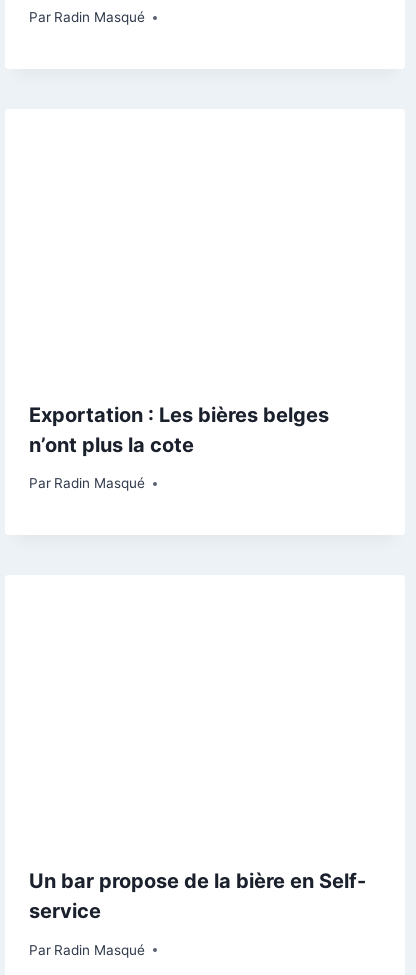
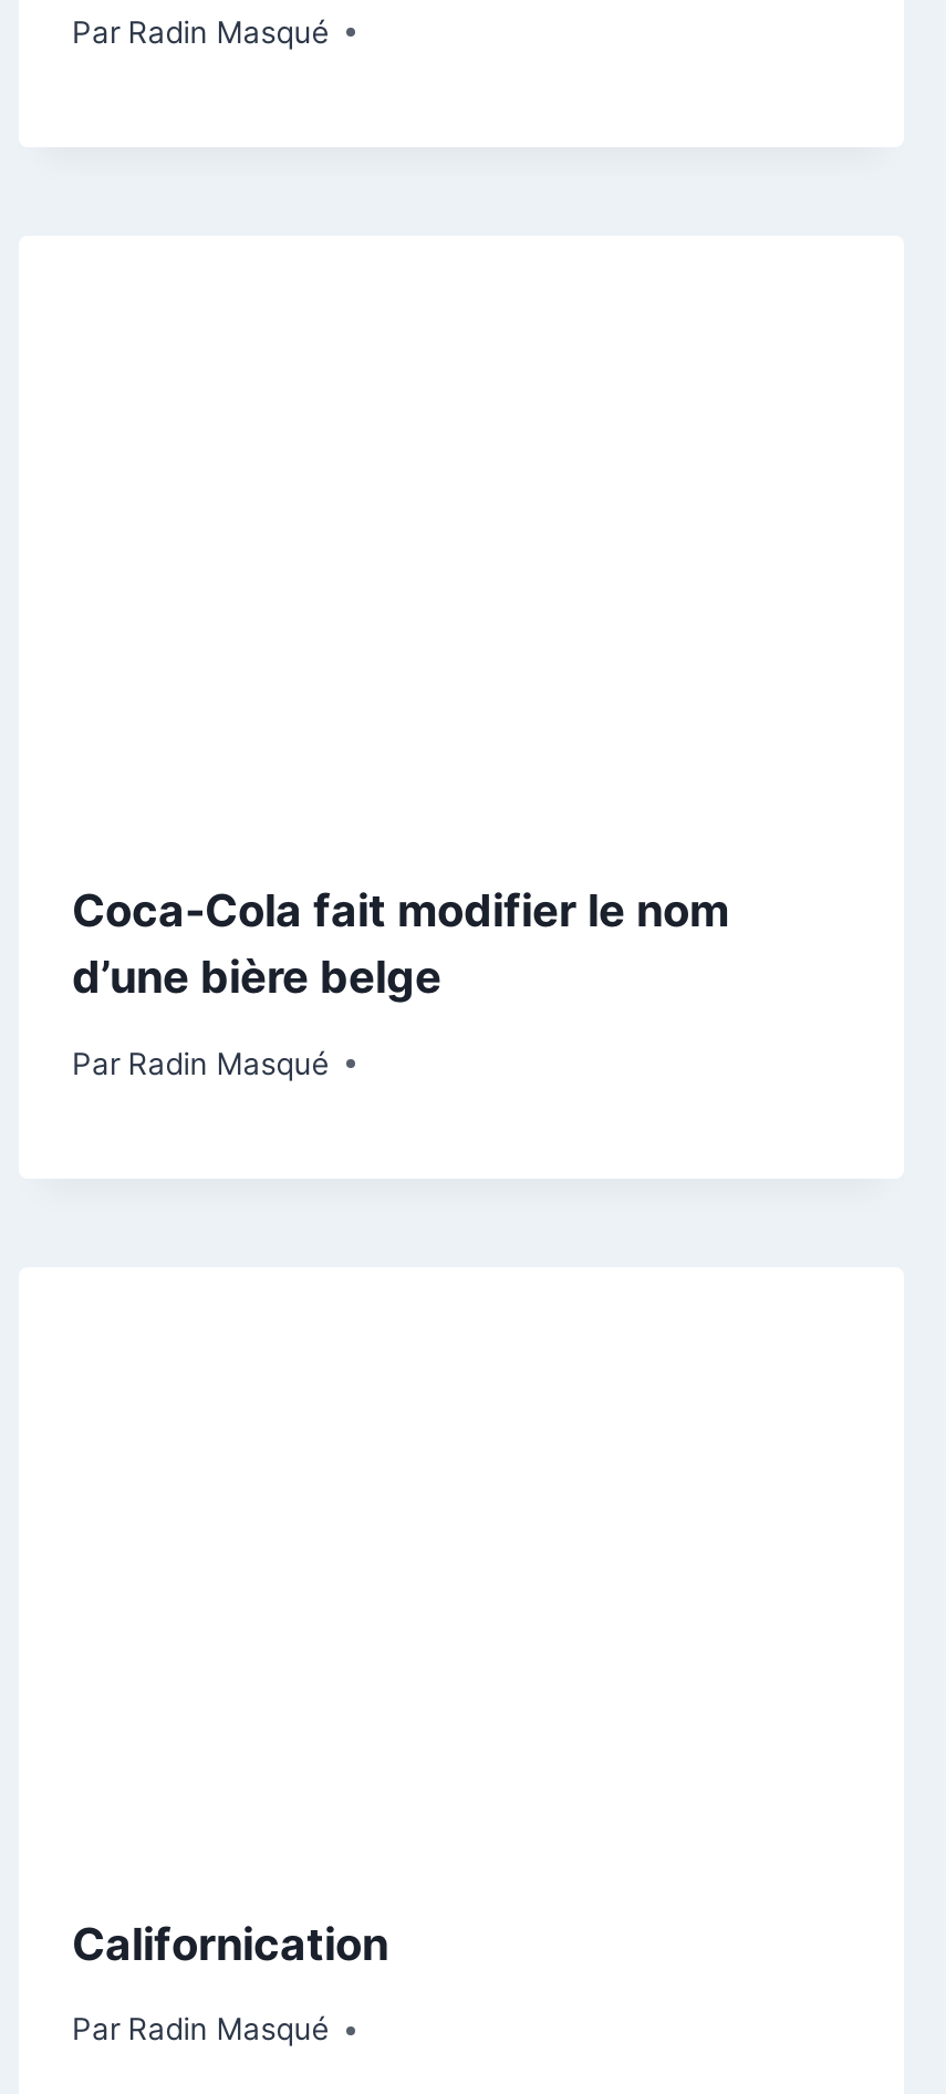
[29,403,329,457] Exportation : Les bières belges | n’ont plus la cote -> [72,885,729,1004] Coca-Cola fait modifier le nom | d’une bière belge
[29,869,366,923] Un bar propose de la bière en Self- | service -> [72,1917,388,1970] Californication

